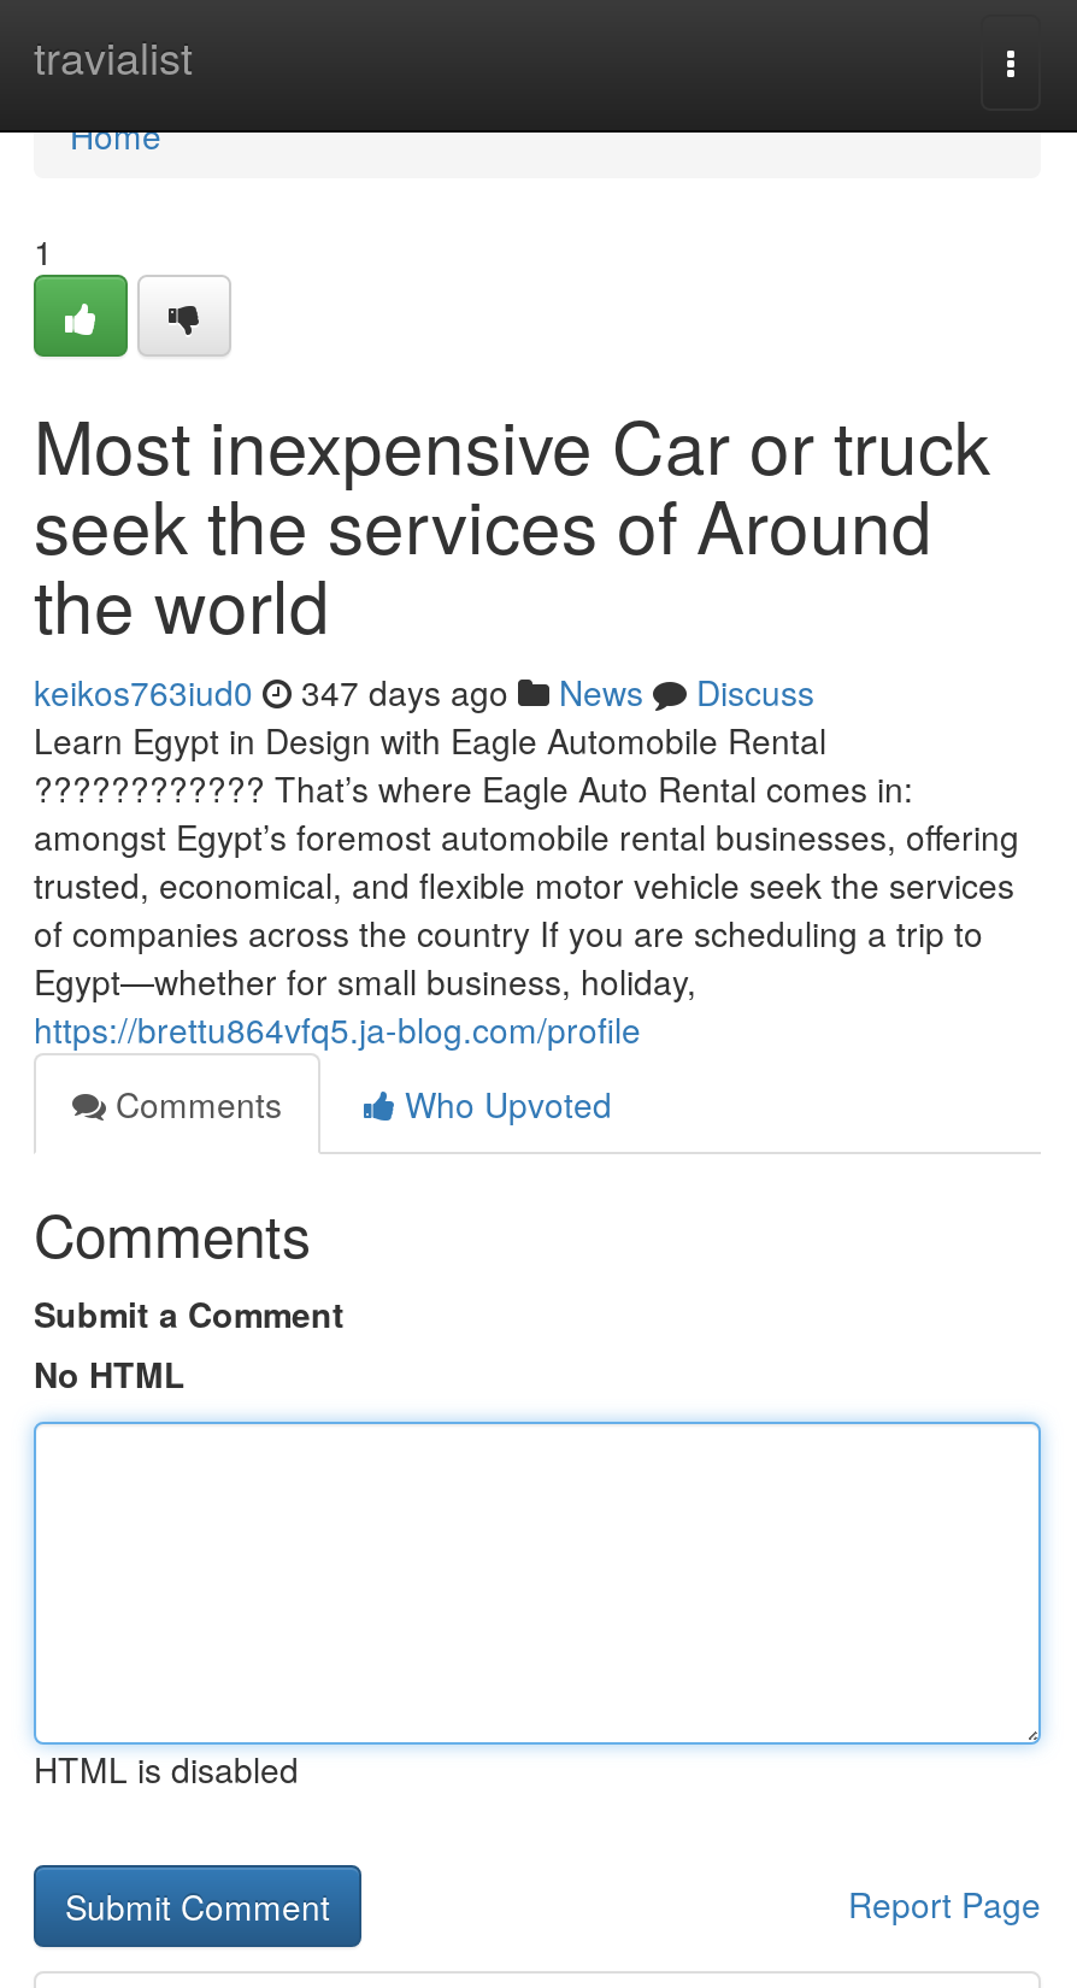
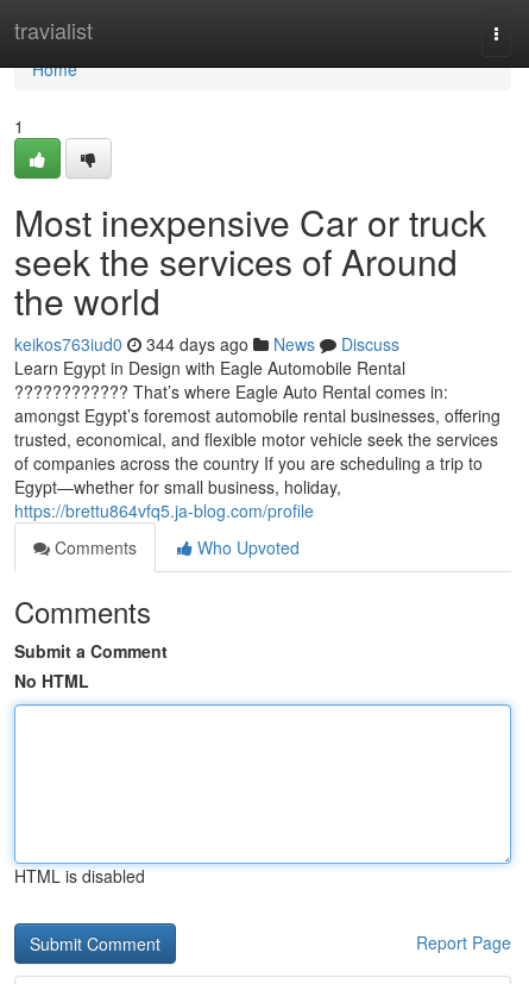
[34,667,814,716] keikos763iud0 347 days ago News Discuss -> [14,332,399,356] keikos763iud0 344 days ago News Discuss

